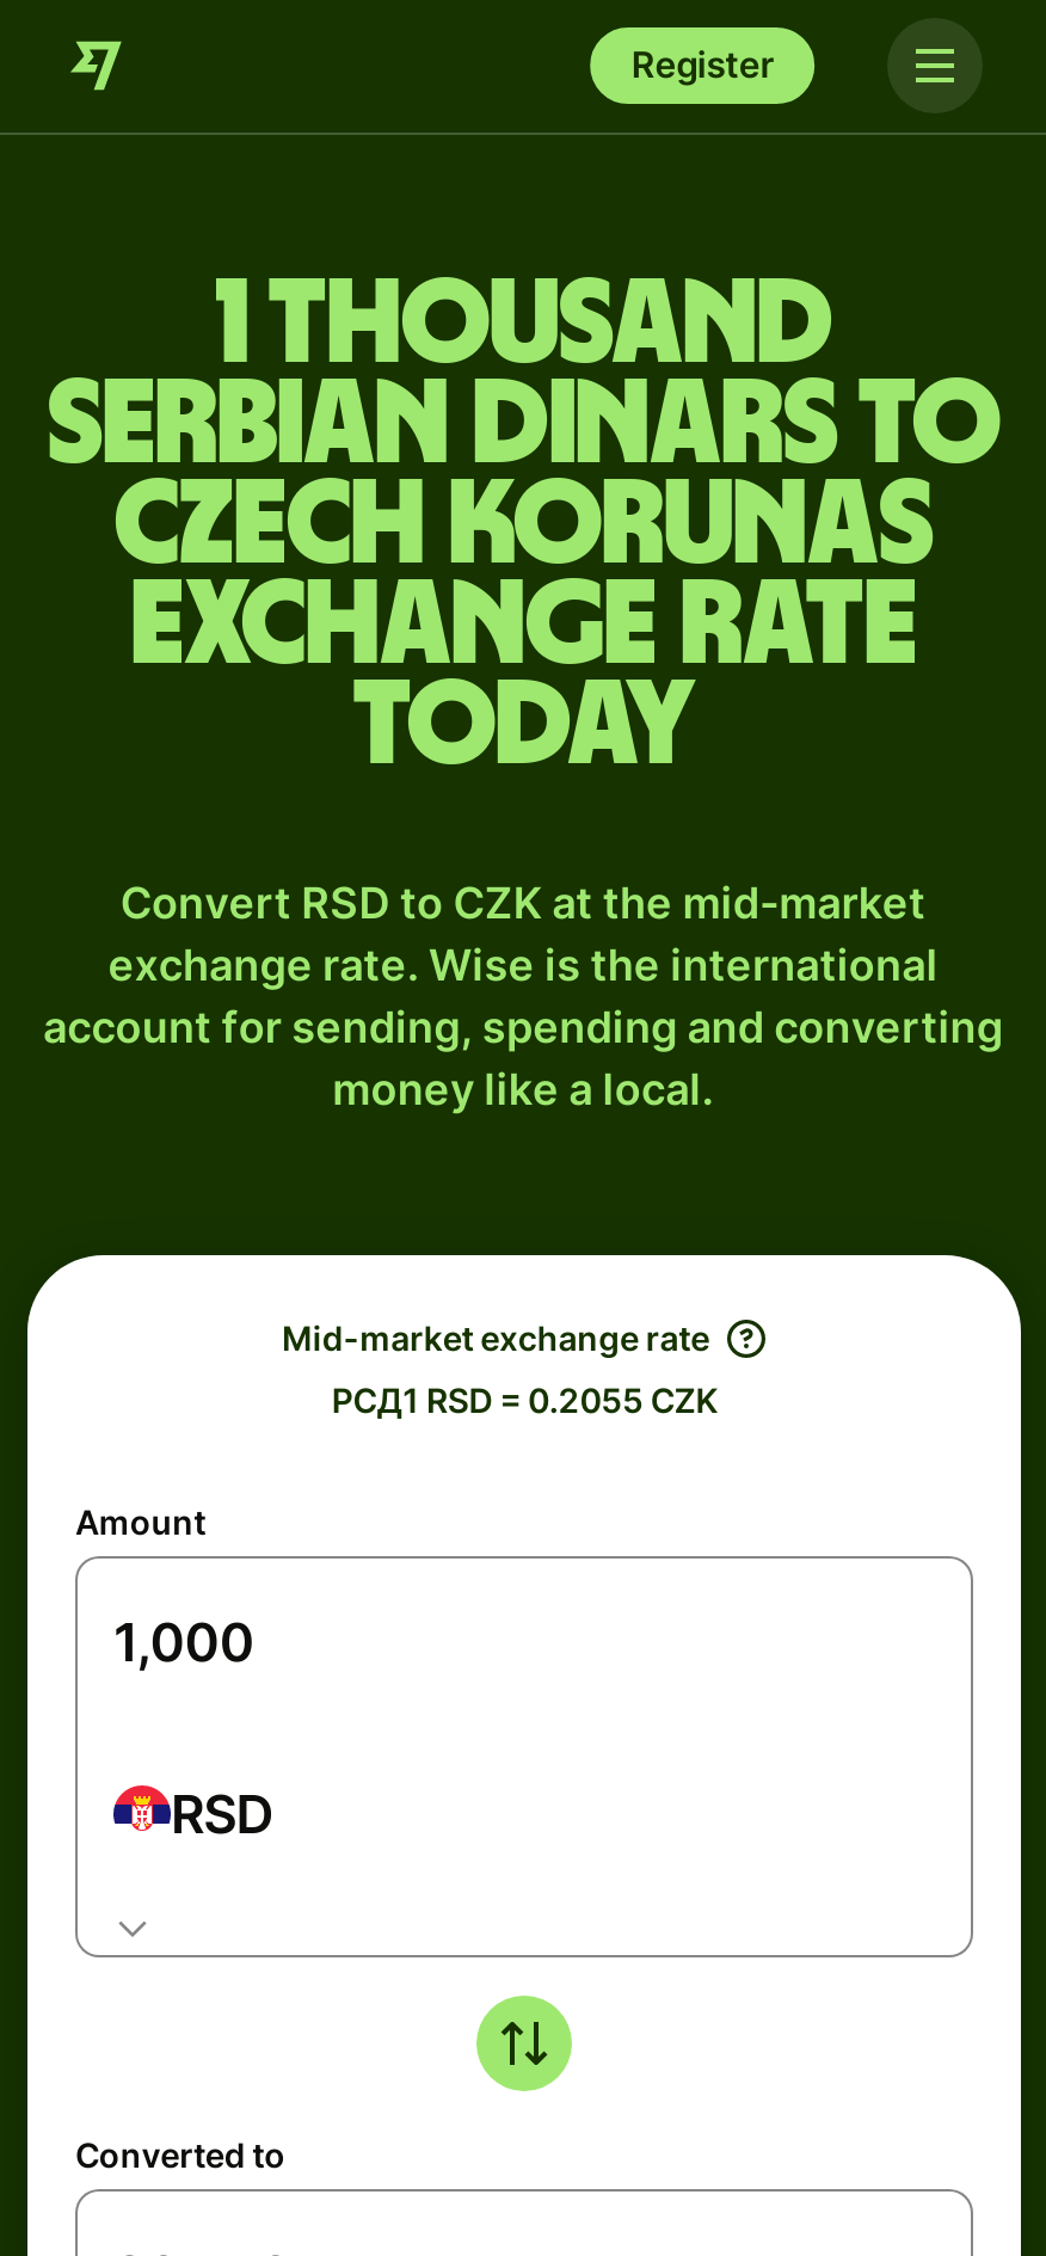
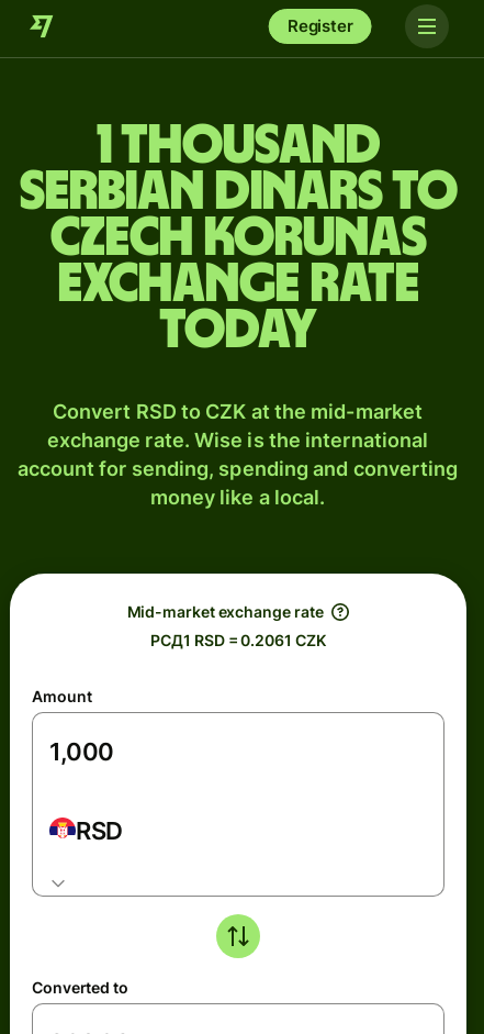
[332,1379,717,1420] РСД1 RSD = 0.2055 CZK -> [151,631,326,649] РСД1 RSD = 0.2061 CZK

